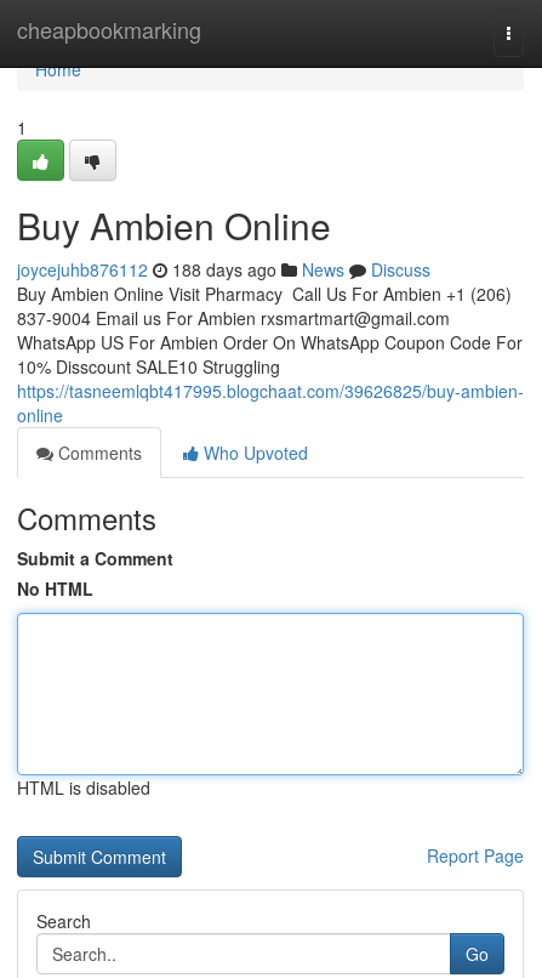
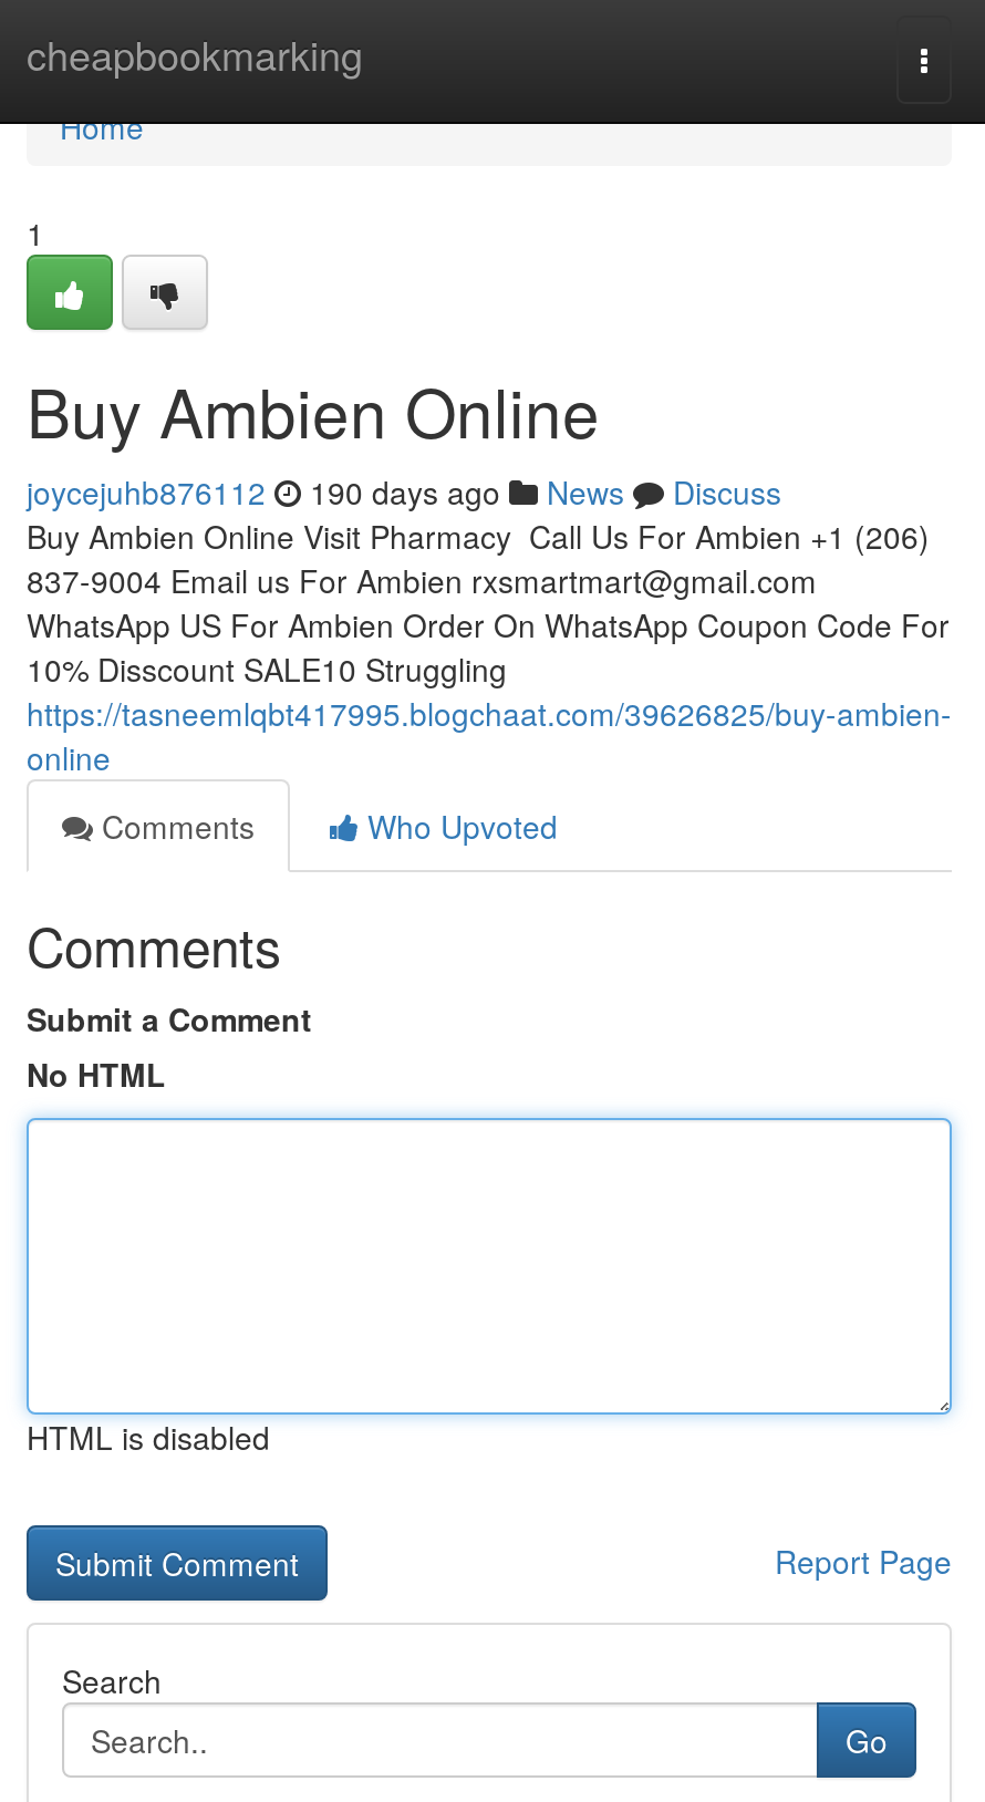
[17,257,430,282] joycejuhb876112 188 days ago News Discuss -> [27,469,781,514] joycejuhb876112 190 days ago News Discuss

